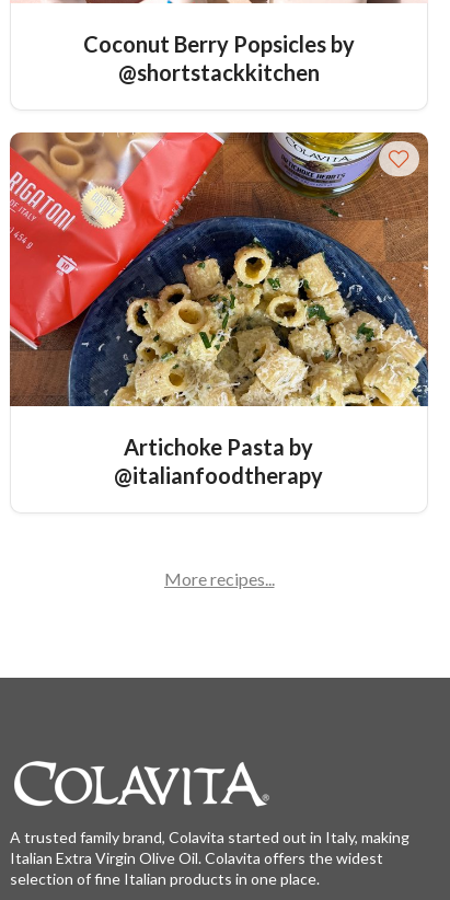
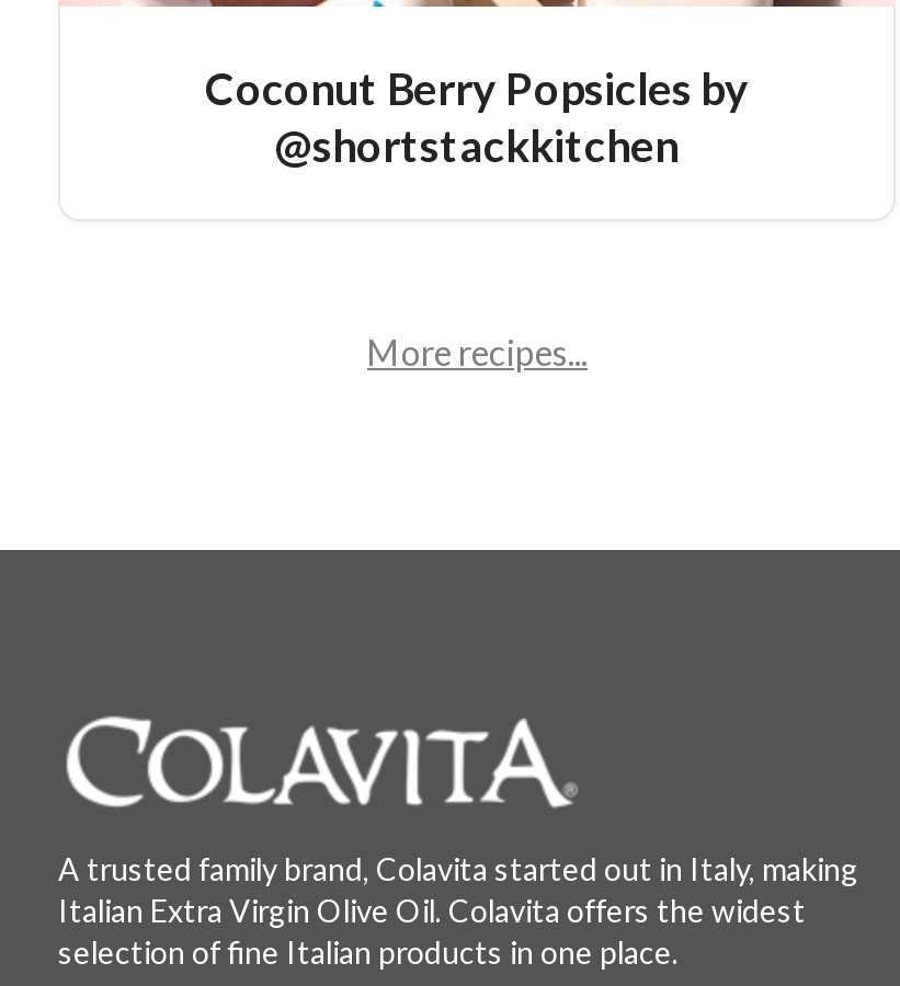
[9,131,429,489] [image] | Artichoke Pasta by | @italianfoodtherapy -> none

